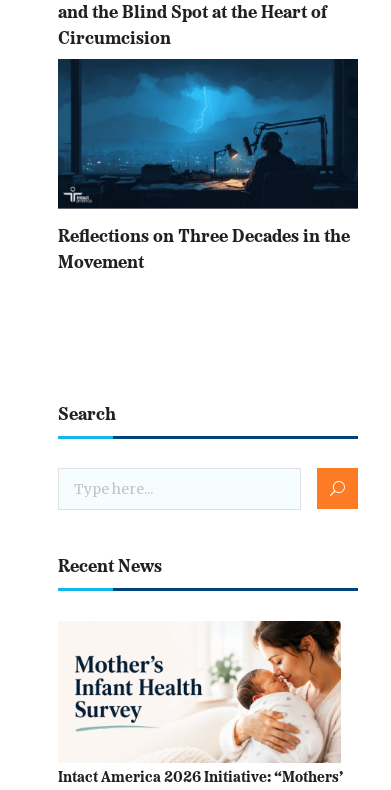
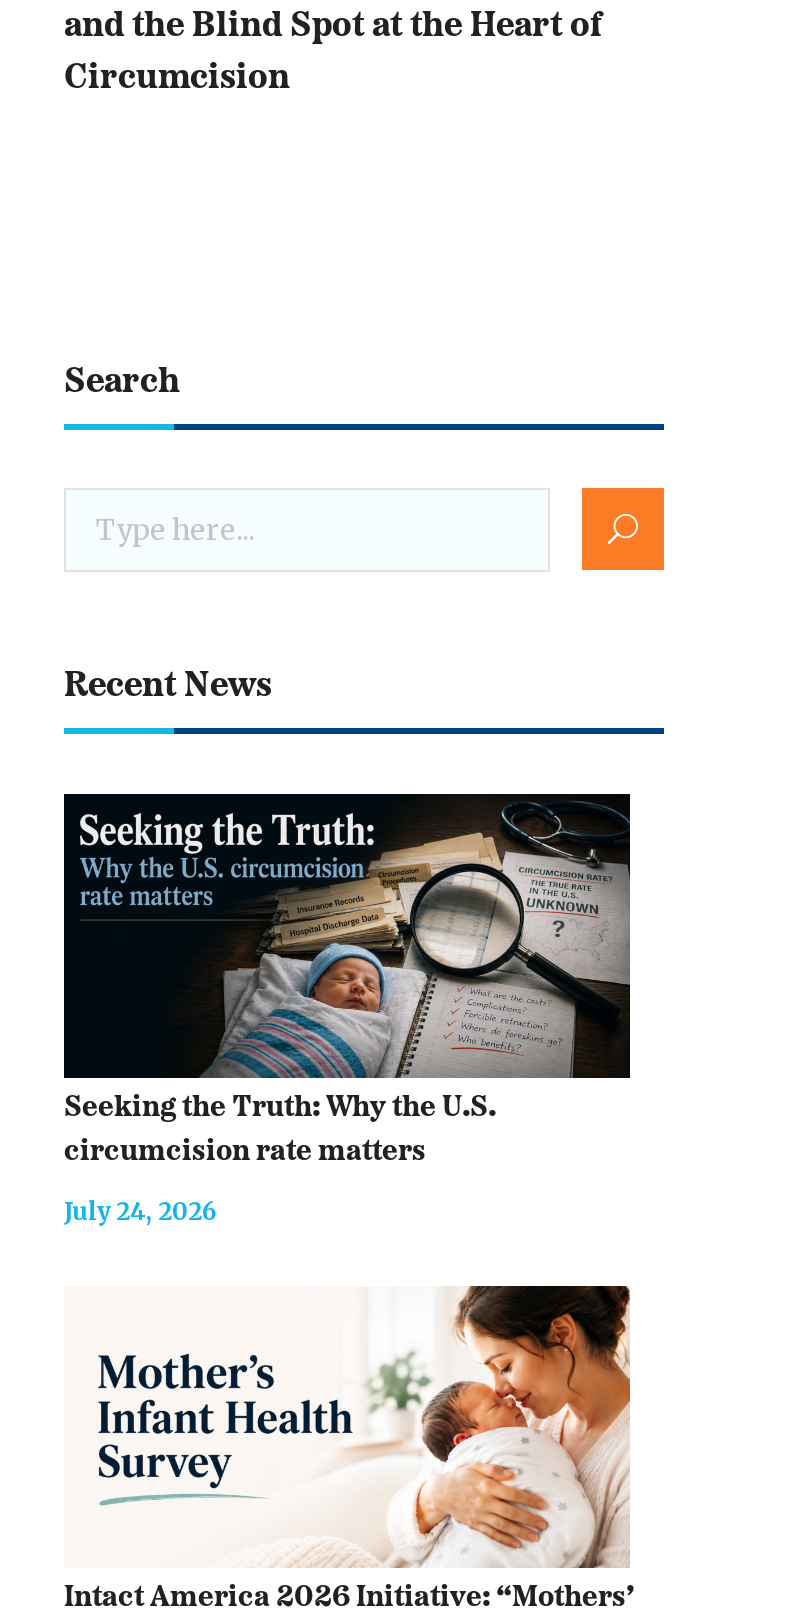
[57,58,359,273] [image] | Reflections on Three Decades in the | Movement -> none
moved [58,406,162,577] -> [64,364,272,706]: Search | Recent News
none -> [62,792,632,1225] [image] | Seeking the Truth: Why the U.S. | circumcision rate matters | July 24, 2026

